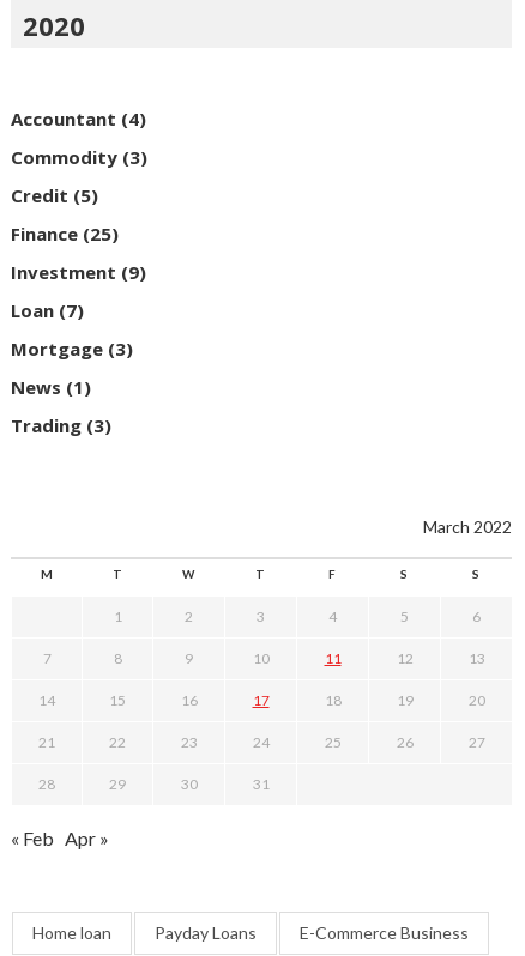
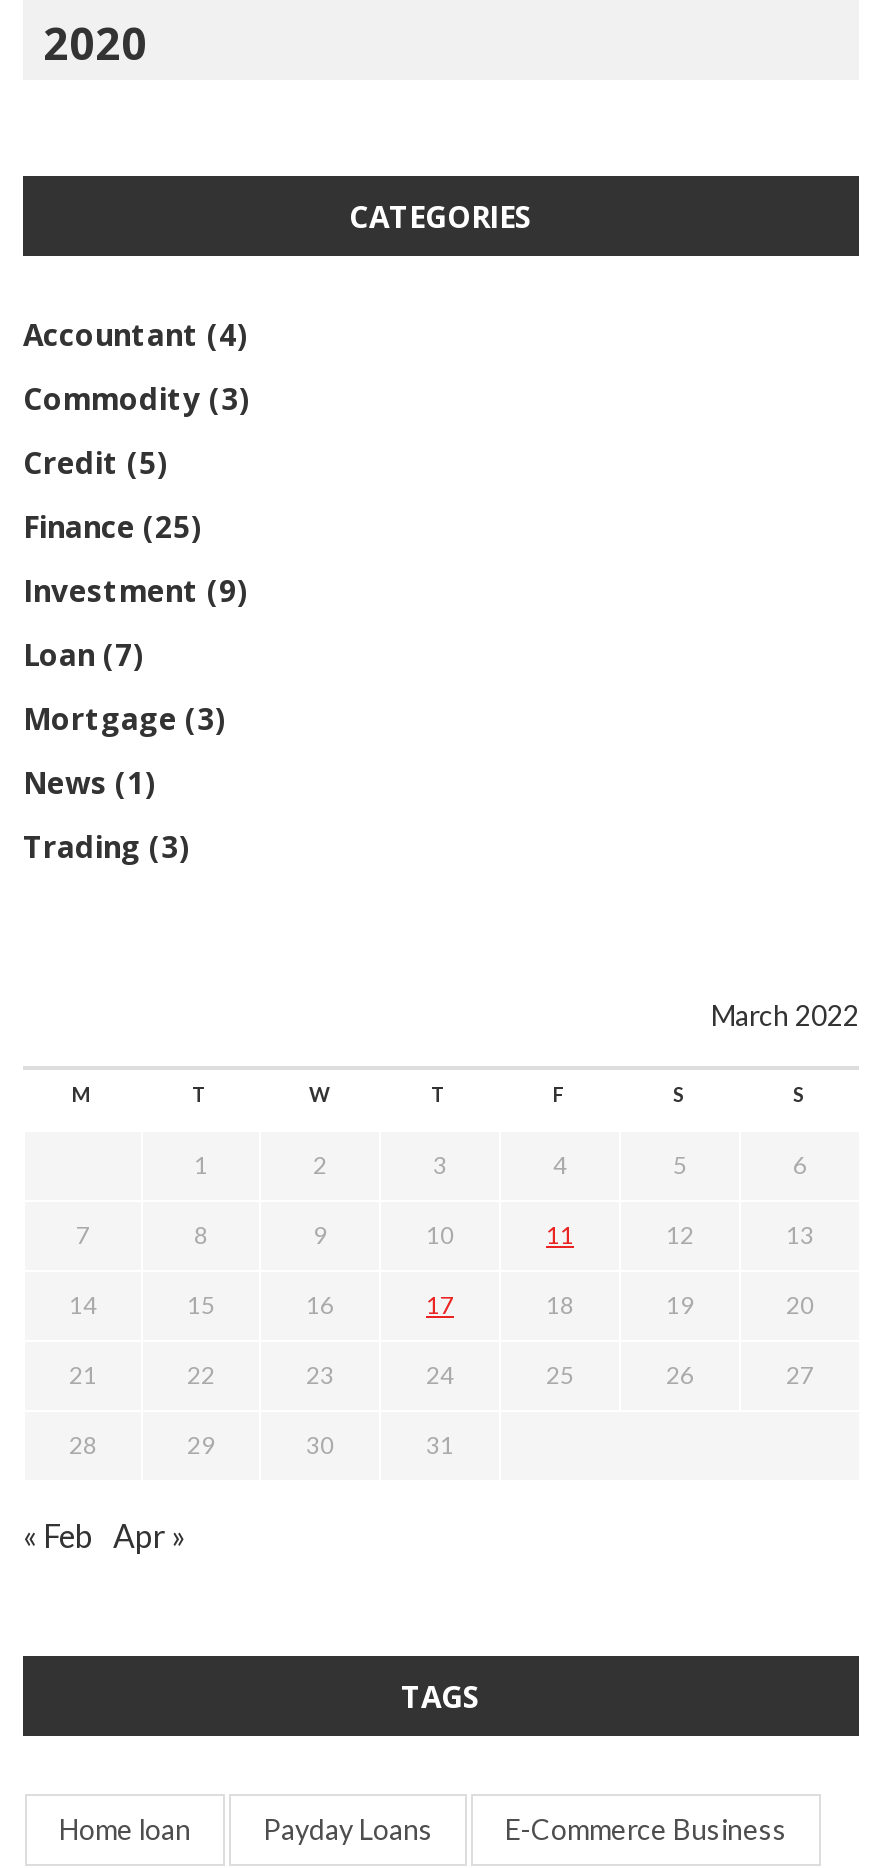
none -> [349,197,533,237] CATEGORIES
none -> [401,1677,481,1717] TAGS

